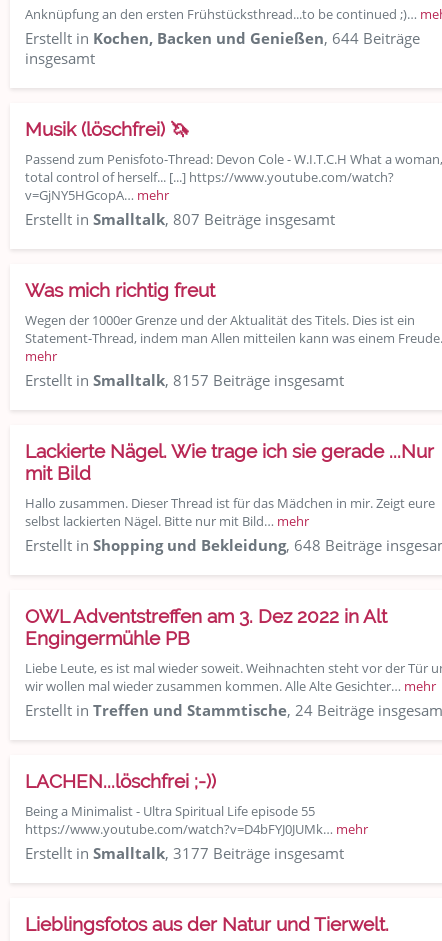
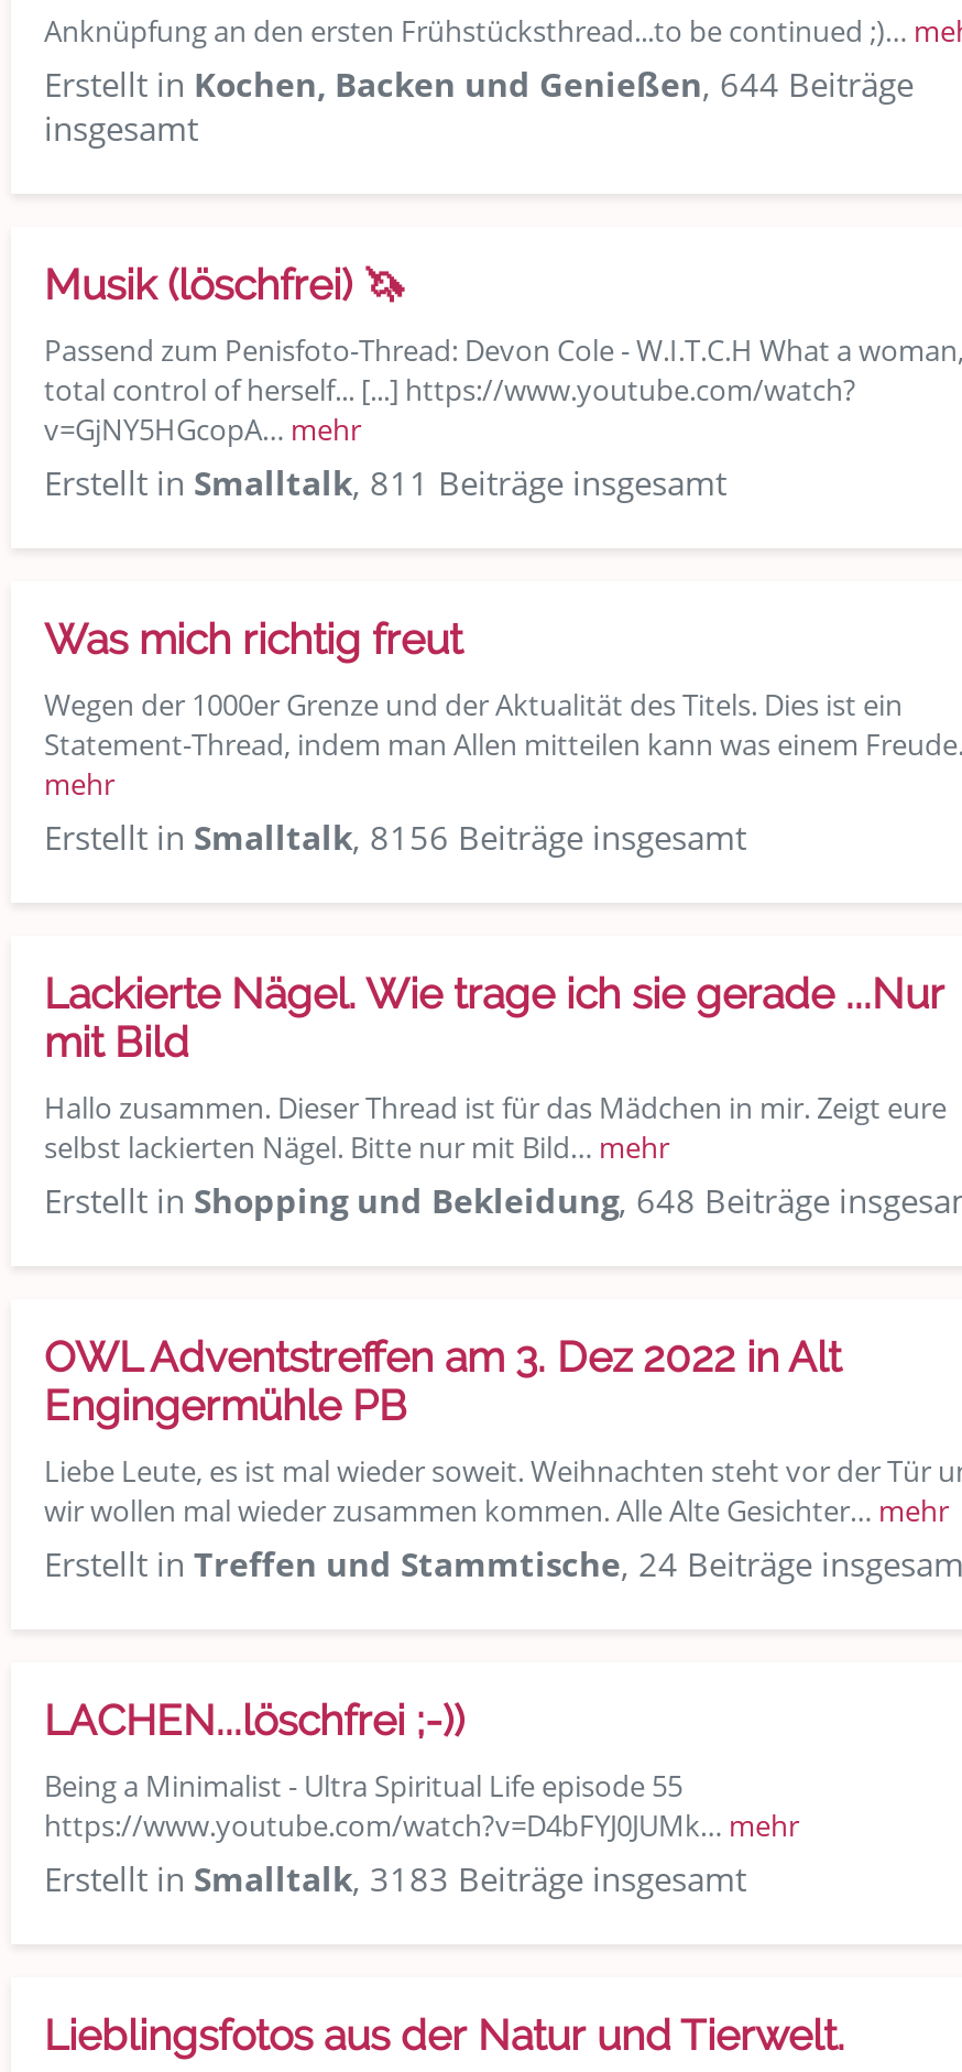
[25,209,335,229] Erstellt in Smalltalk, 807 Beiträge insgesamt -> [44,460,726,504] Erstellt in Smalltalk, 811 Beiträge insgesamt
[25,370,344,390] Erstellt in Smalltalk, 8157 Beiträge insgesamt -> [44,815,746,859] Erstellt in Smalltalk, 8156 Beiträge insgesamt
[25,843,344,863] Erstellt in Smalltalk, 3177 Beiträge insgesamt -> [44,1856,746,1900] Erstellt in Smalltalk, 3183 Beiträge insgesamt

